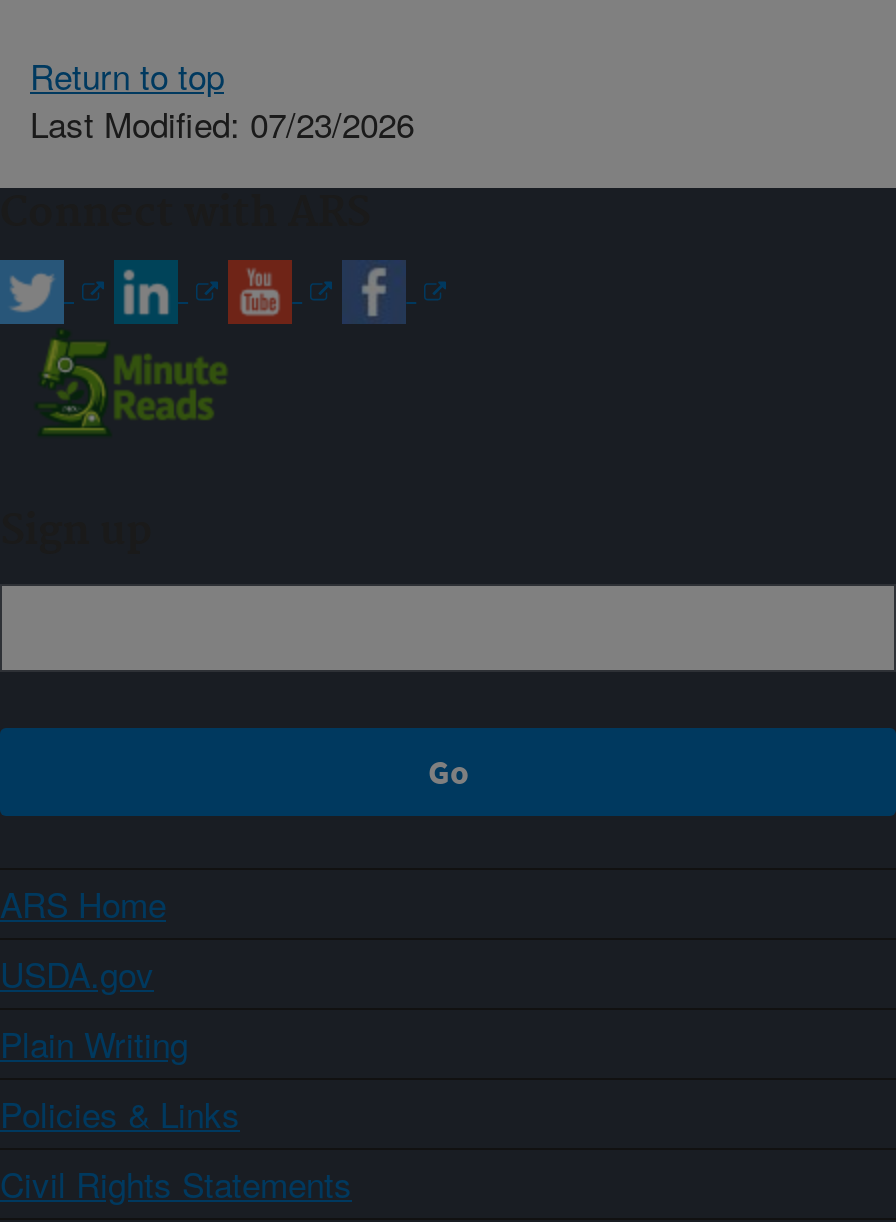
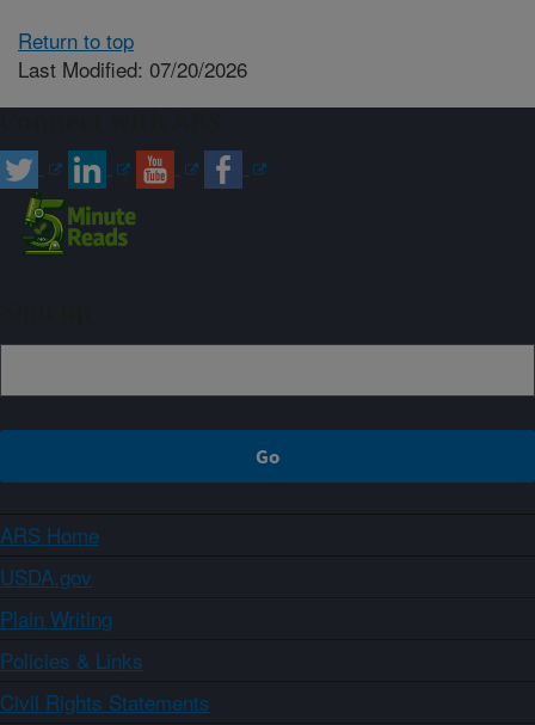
[30,97,414,147] Last Modified: 07/23/2026 -> [18,53,247,83] Last Modified: 07/20/2026

